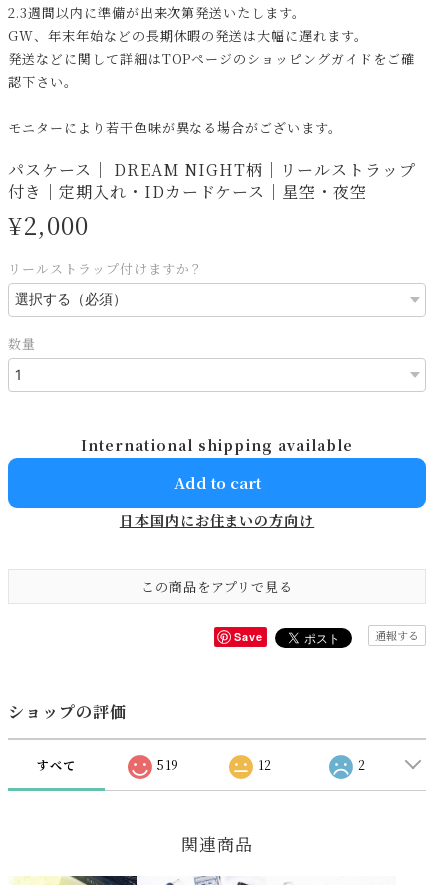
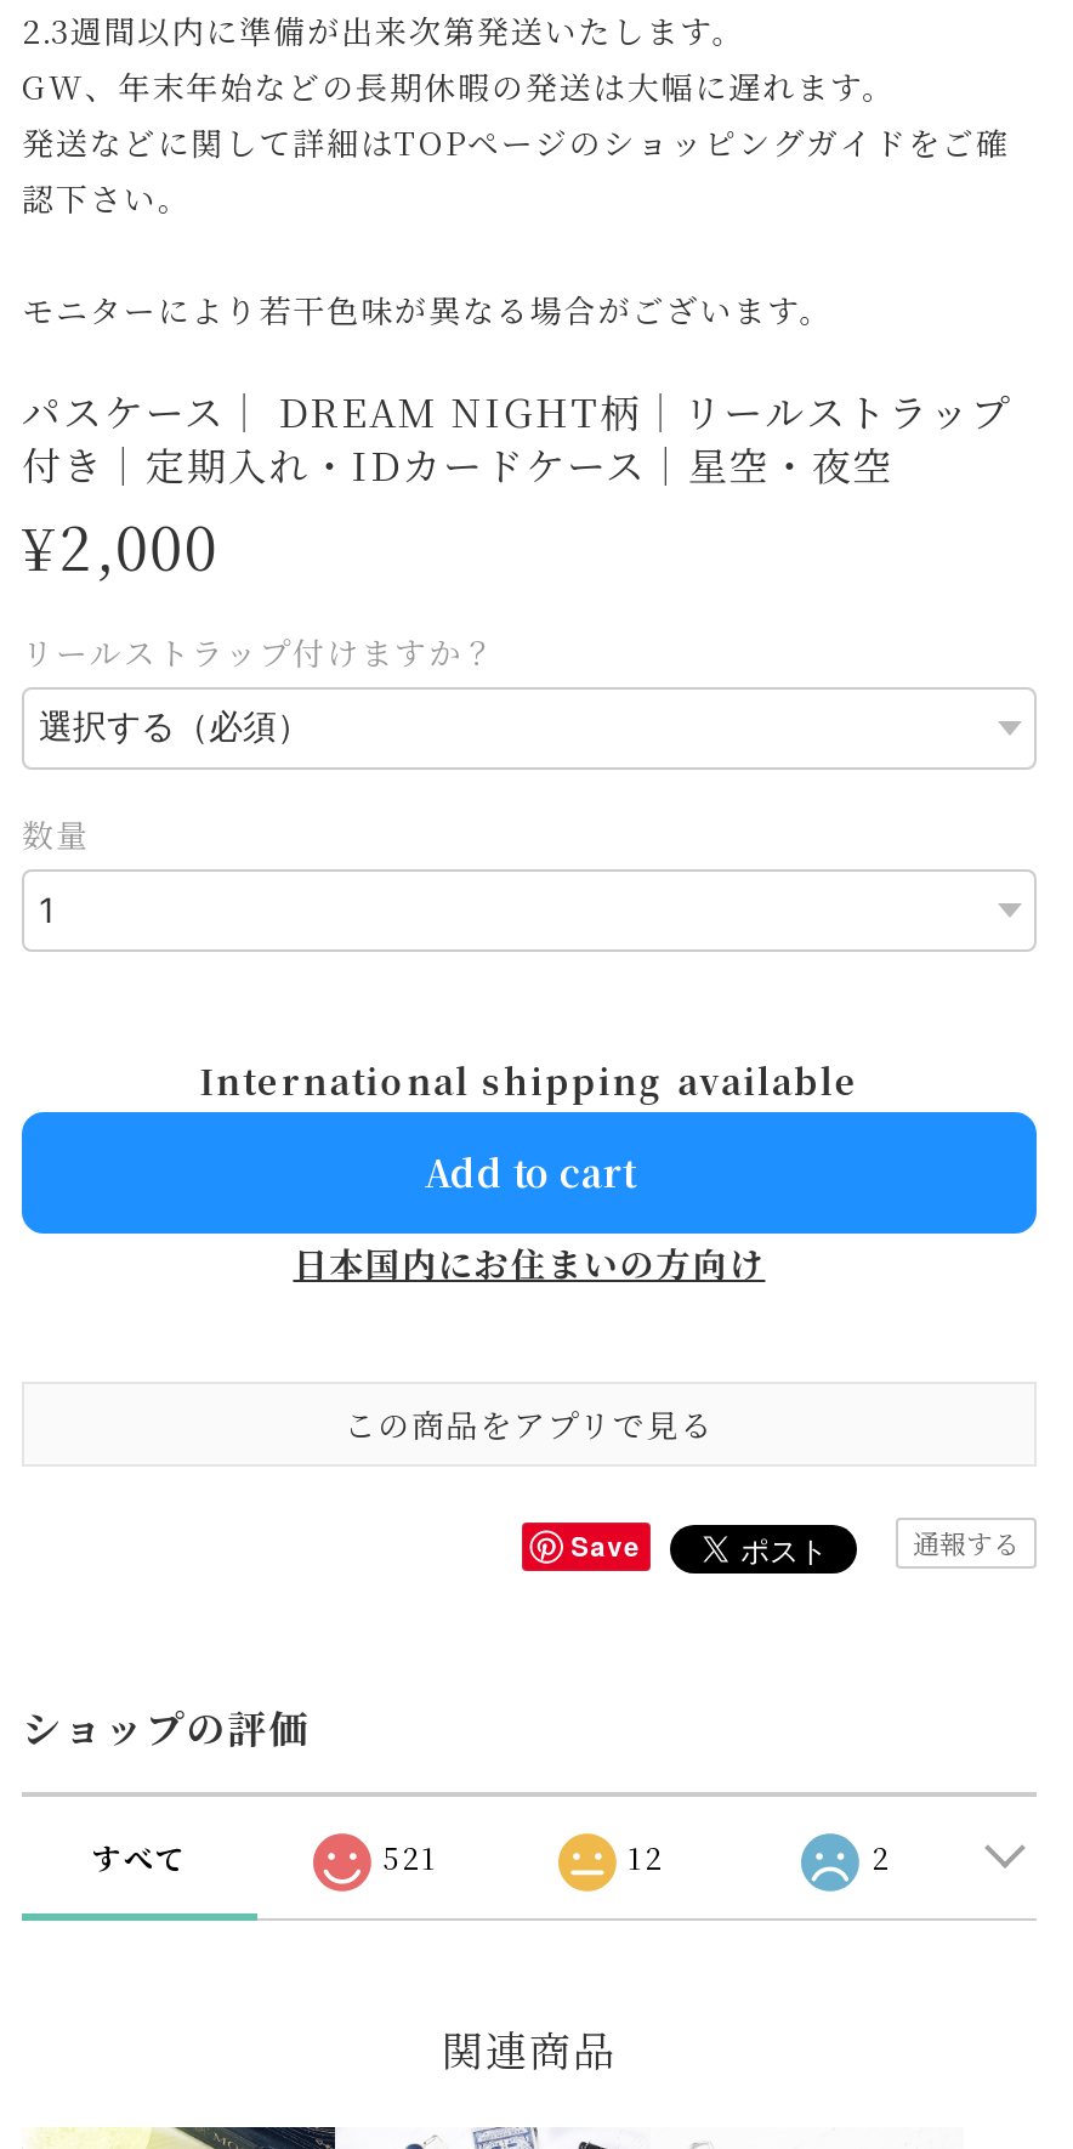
[156,756,179,773] 519 -> [382,1835,438,1876] 521

